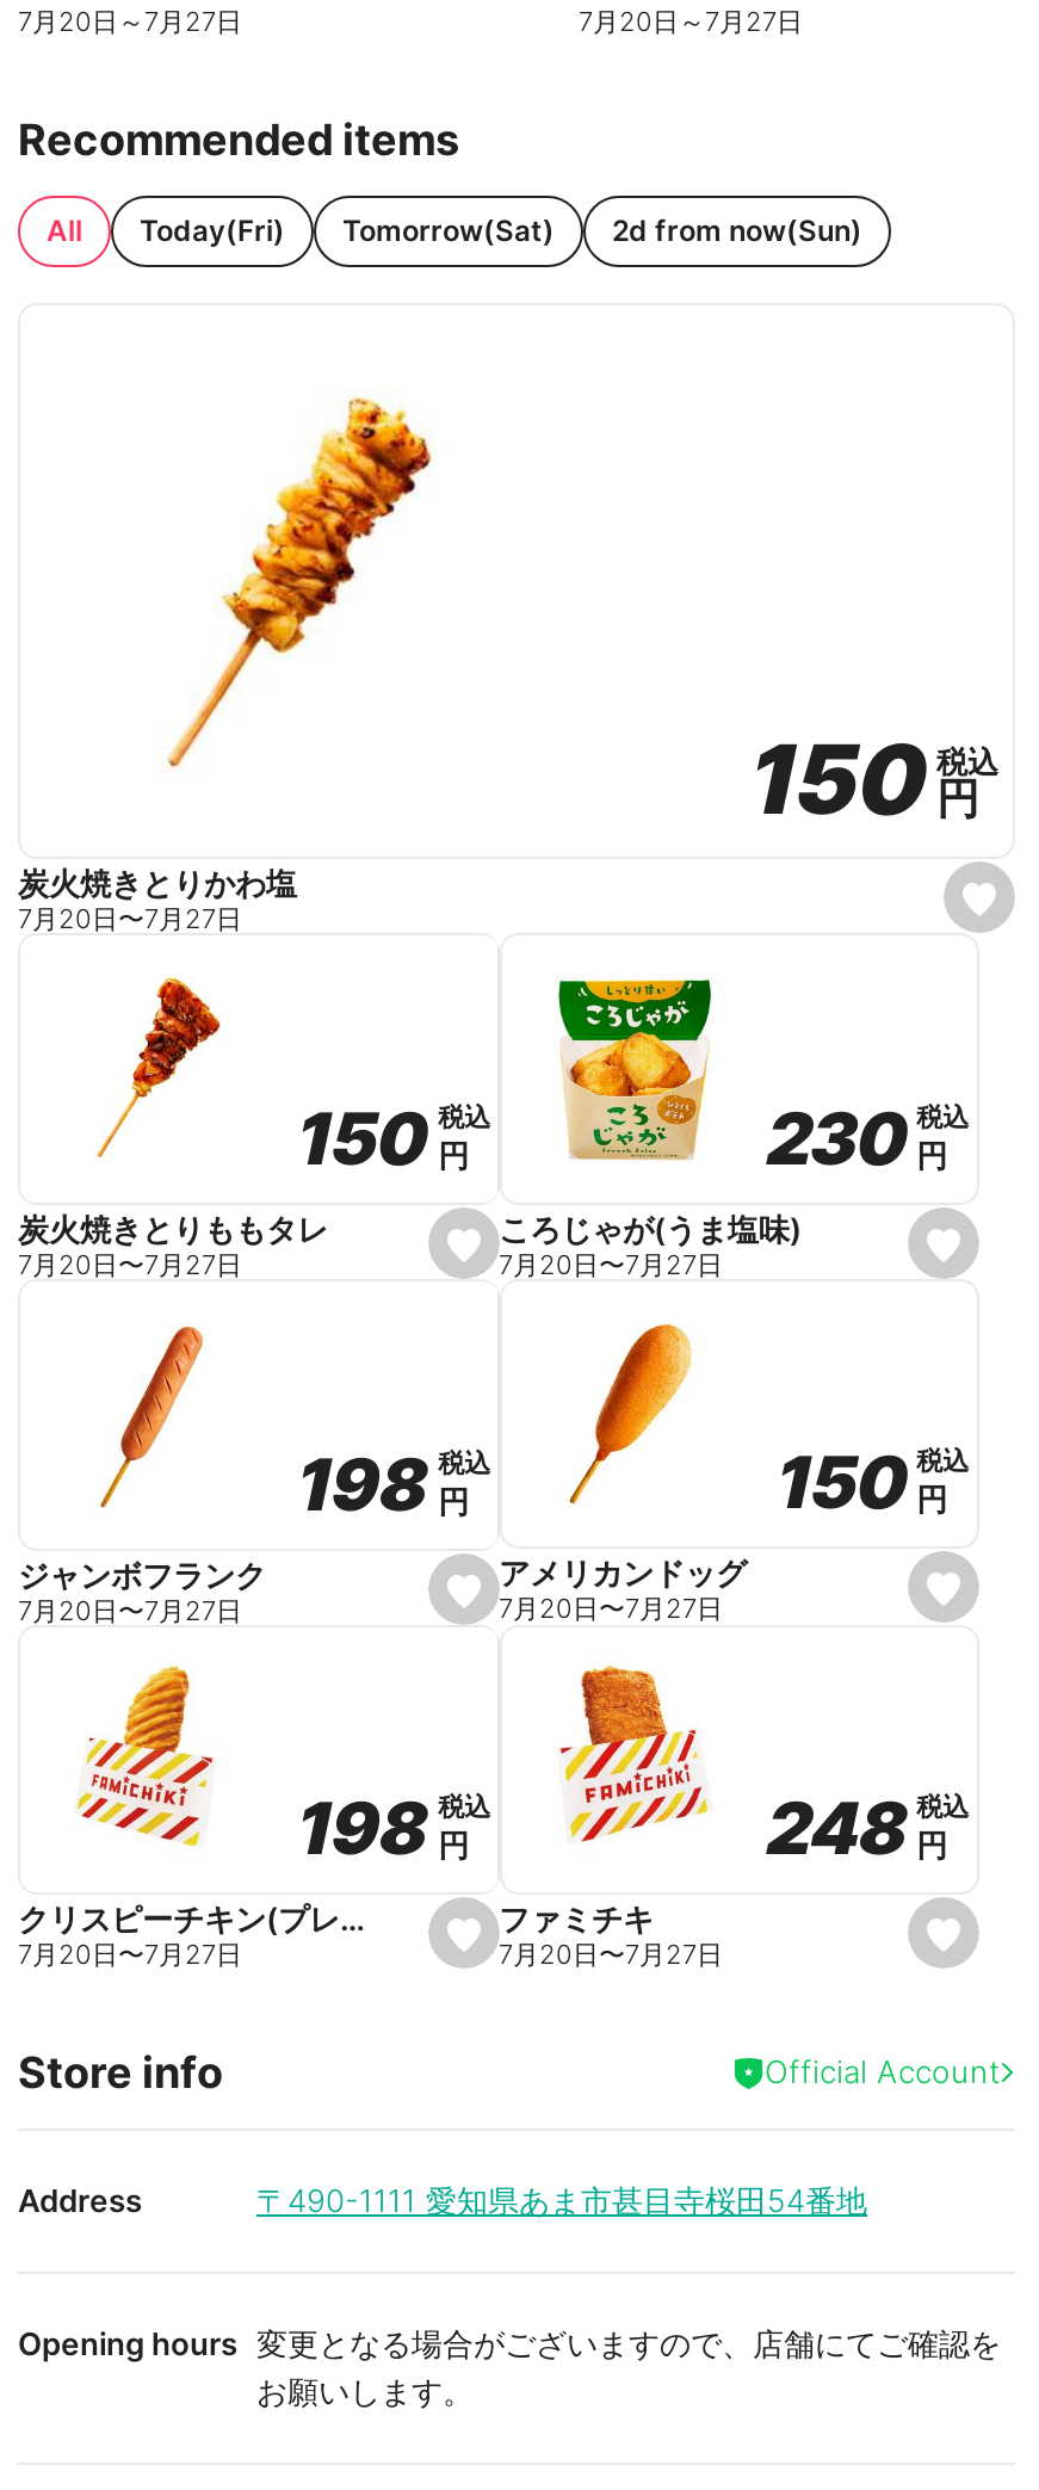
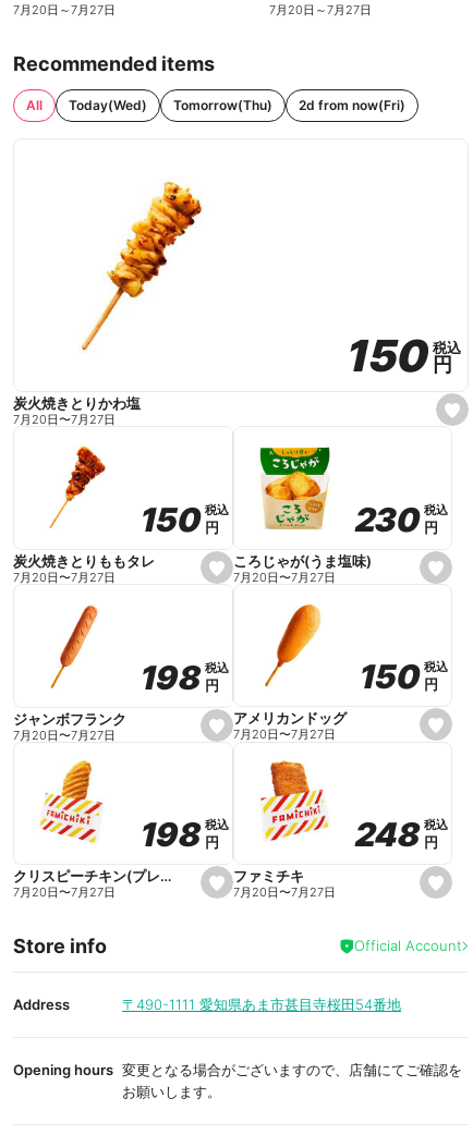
[140,211,862,247] Today(Fri) | Tomorrow(Sat) | 2d from now(Sun) -> [69,97,405,113] Today(Wed) | Tomorrow(Thu) | 2d from now(Fri)

